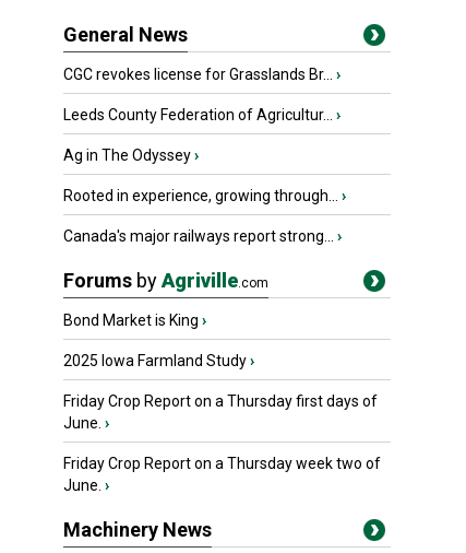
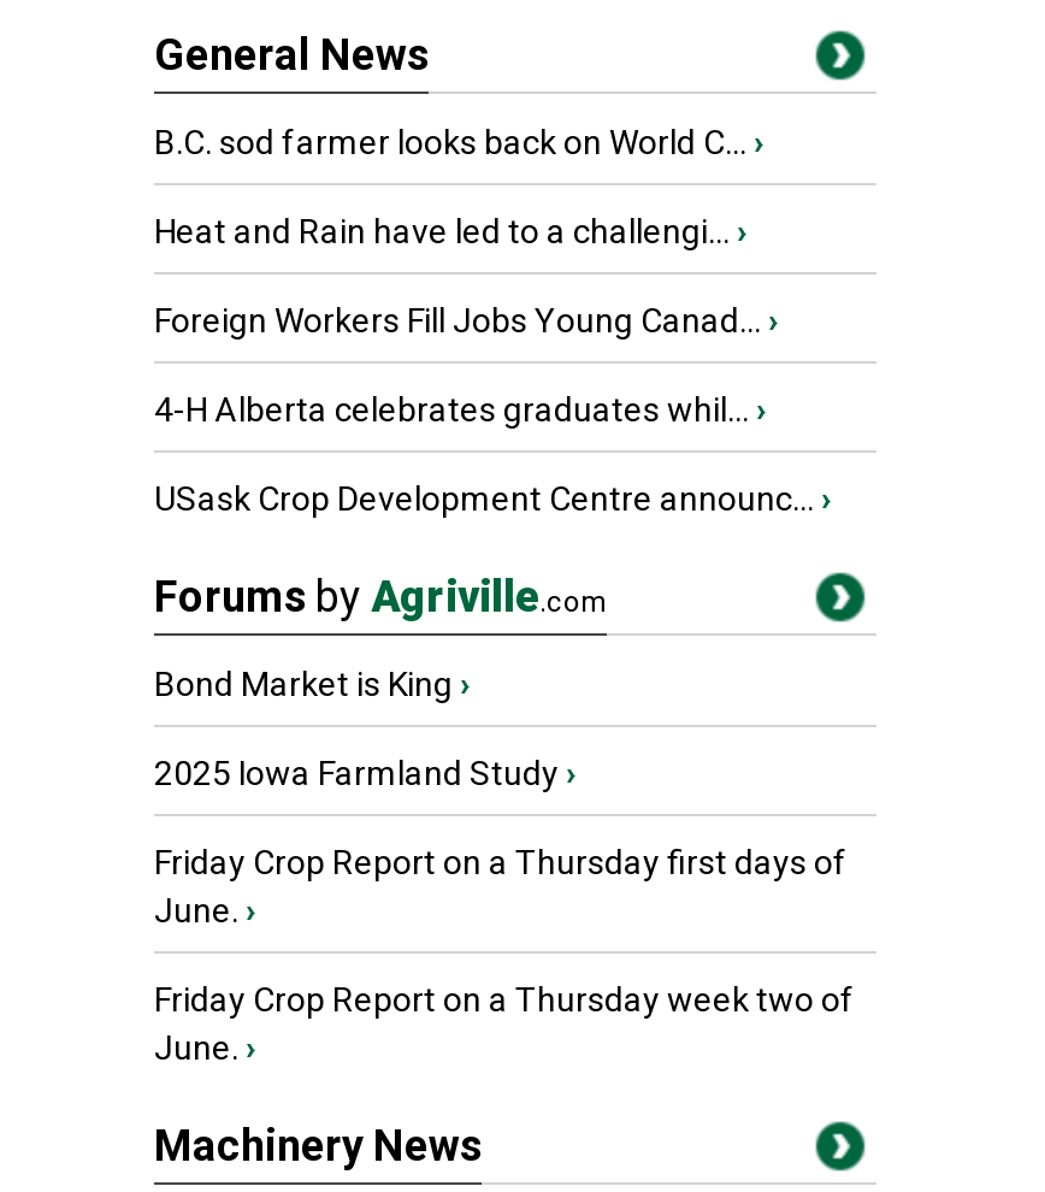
[63,66,340,83] CGC revokes license for Grasslands Br... › -> [154,123,763,161] B.C. sod farmer looks back on World C... ›
[63,106,340,123] Leeds County Federation of Agricultur... › -> [154,212,746,250] Heat and Rain have led to a challengi... ›
[63,146,199,164] Ag in The Odyssey › -> [154,301,778,340] Foreign Workers Fill Jobs Young Canad... ›
[63,187,346,204] Rooted in experience, growing through... › -> [154,390,766,429] 4-H Alberta celebrates graduates whil... ›
[63,227,342,245] Canada's major railways report strong... › -> [154,479,831,518] USask Crop Development Centre announc... ›

